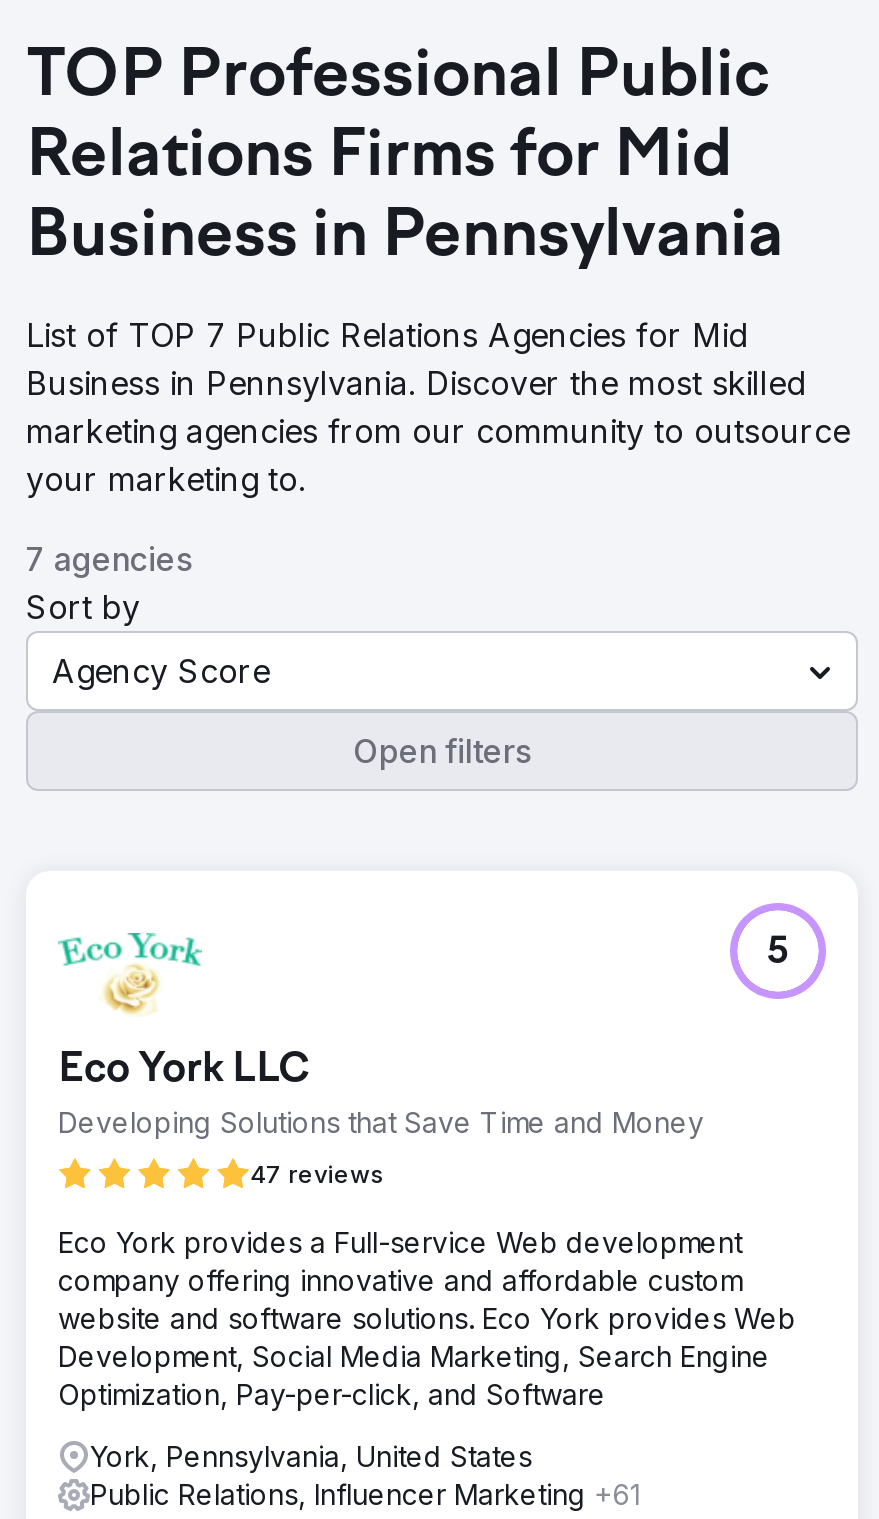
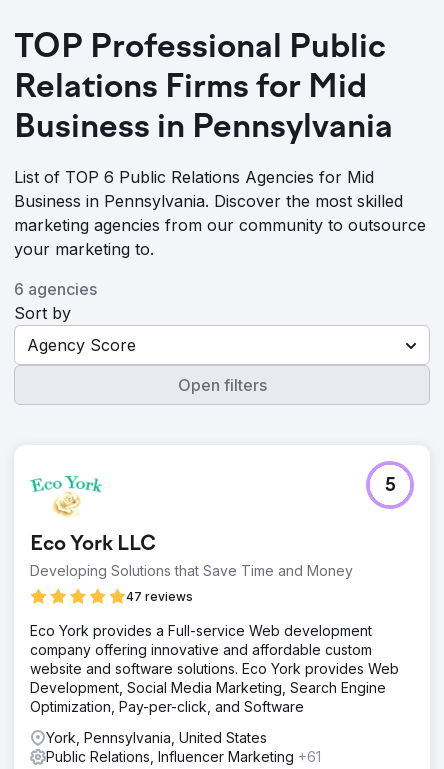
[26,315,746,355] List of TOP 7 Public Relations Agencies for Mid -> [14,167,374,187] List of TOP 6 Public Relations Agencies for Mid
[26,539,192,579] 7 agencies -> [14,279,97,299] 6 agencies

